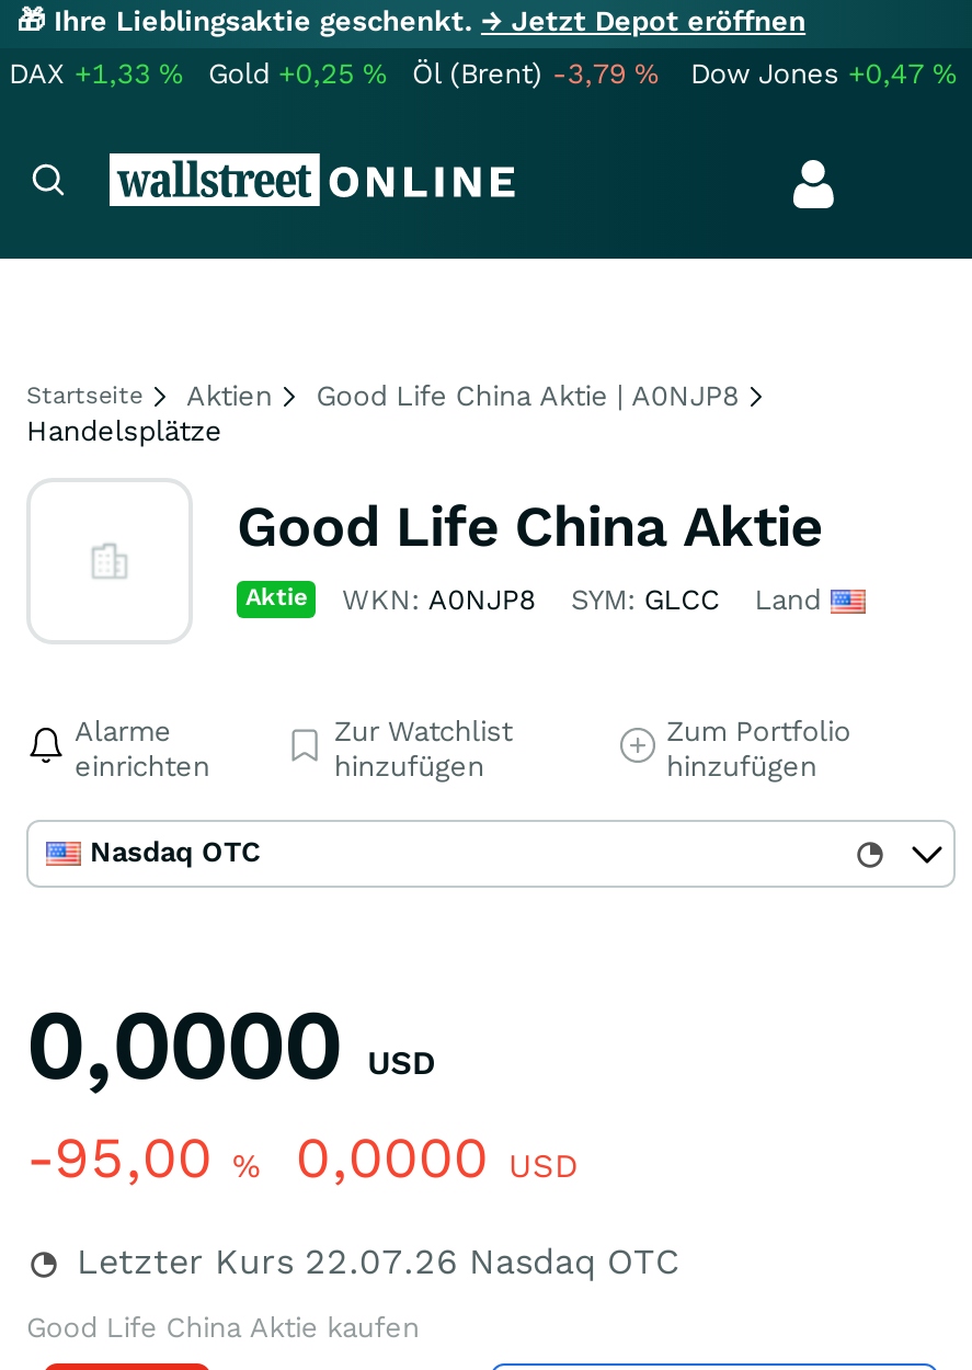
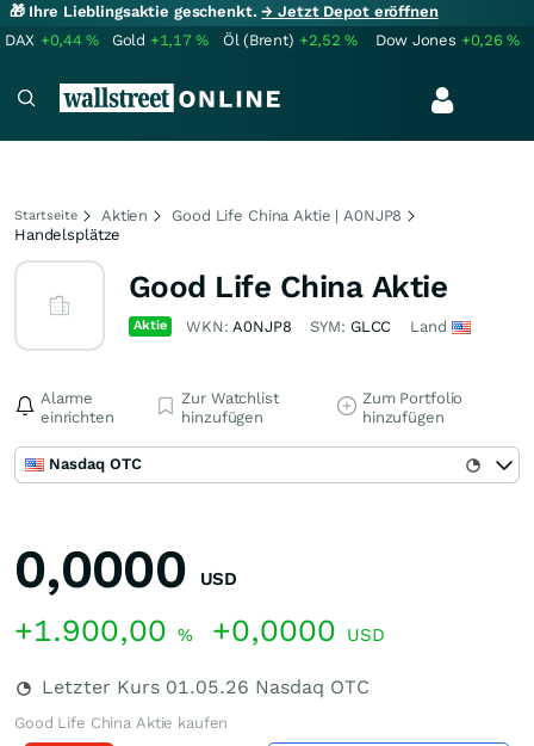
[9,57,182,90] DAX +1,33% -> [5,31,99,49] DAX +0,44%
[208,57,386,90] Gold +0,25% -> [112,31,209,49] Gold +1,17%
[412,57,658,90] Öl (Brent) -3,79% -> [223,31,358,49] Öl (Brent) +2,52%
[690,57,956,90] Dow Jones +0,47% -> [375,31,520,49] Dow Jones +0,26%
[26,1124,579,1190] -95,00% 0,0000 USD -> [14,612,385,648] +1.900,00% +0,0000 USD
[66,1241,679,1282] Letzter Kurs 22.07.26 Nasdaq OTC -> [36,676,370,698] Letzter Kurs 01.05.26 Nasdaq OTC

